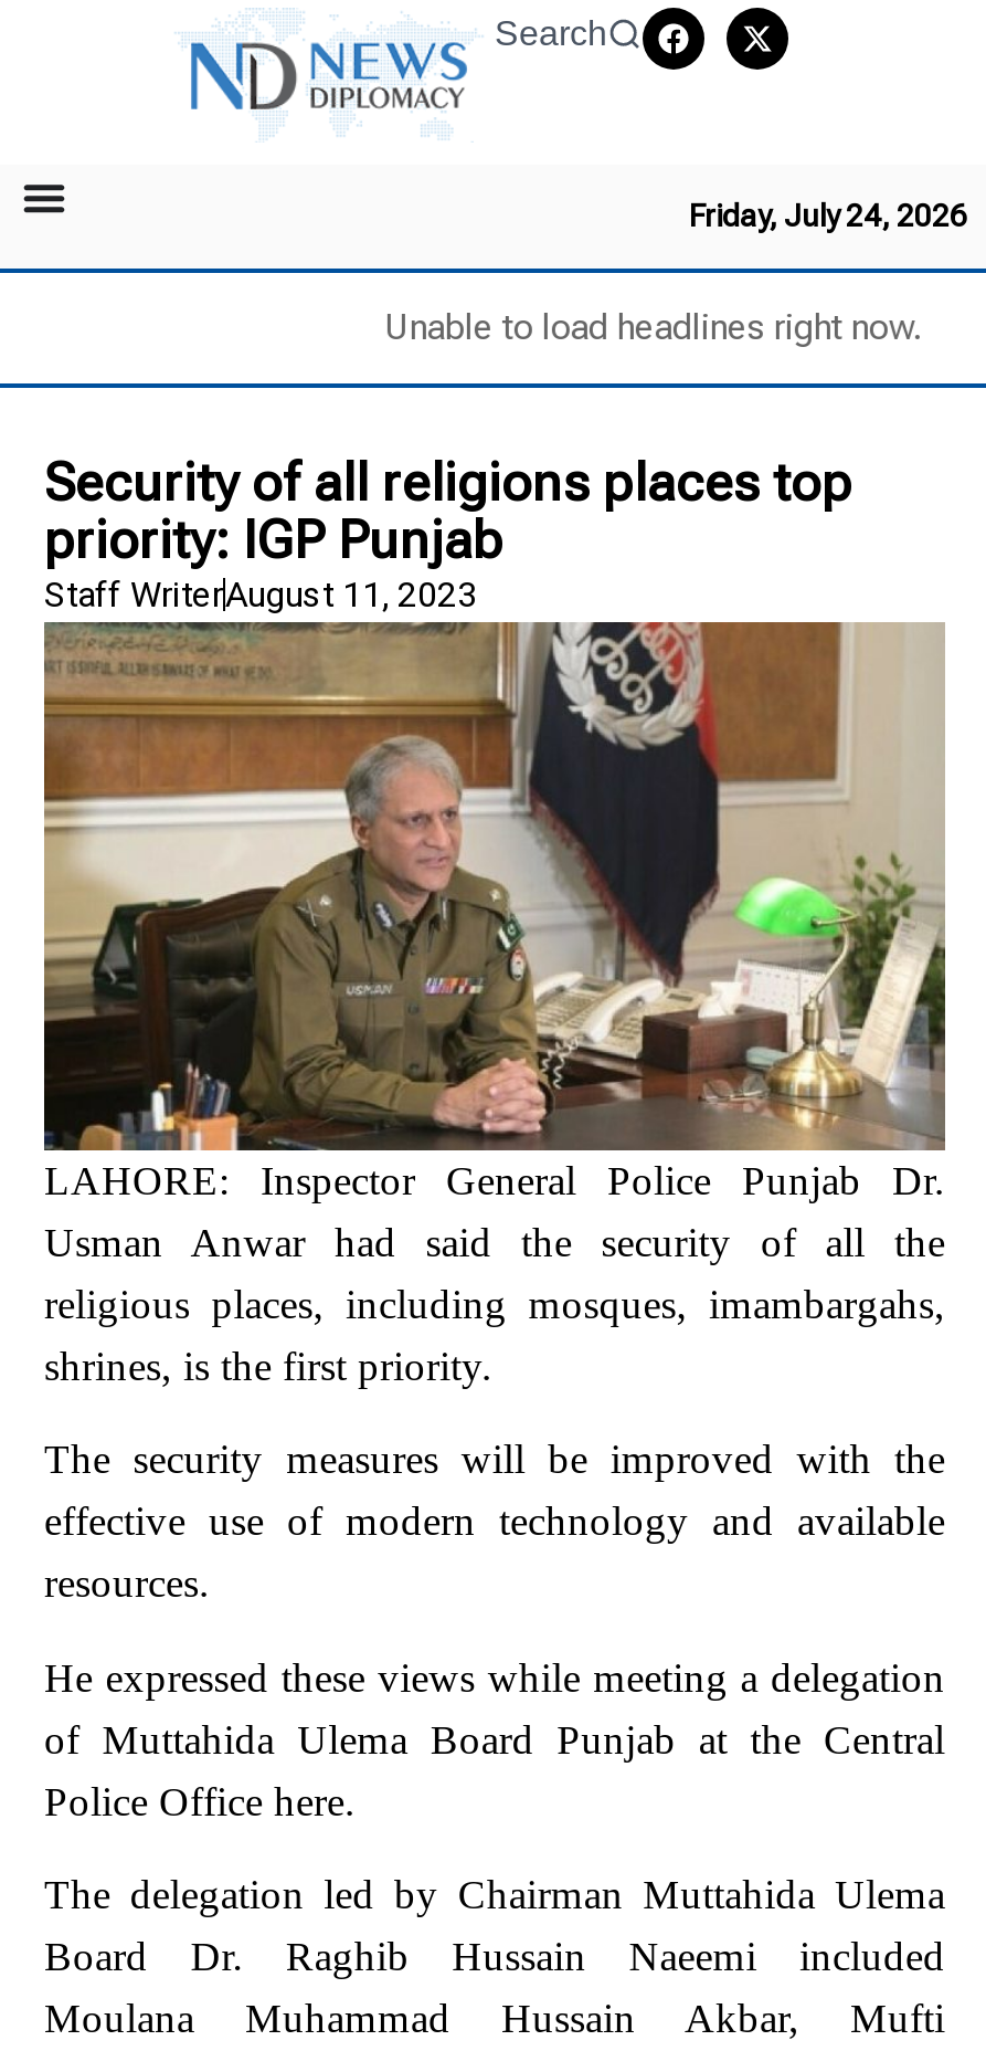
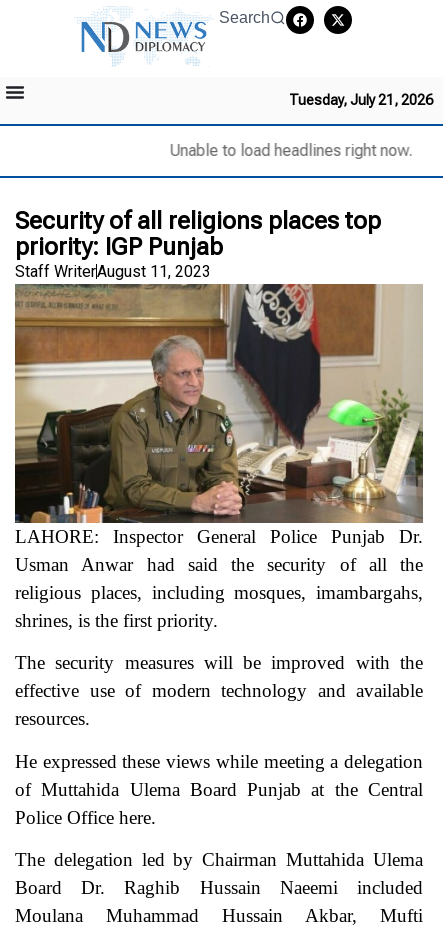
[689,197,967,232] Friday, July 24, 2026 -> [289,92,433,108] Tuesday, July 21, 2026

